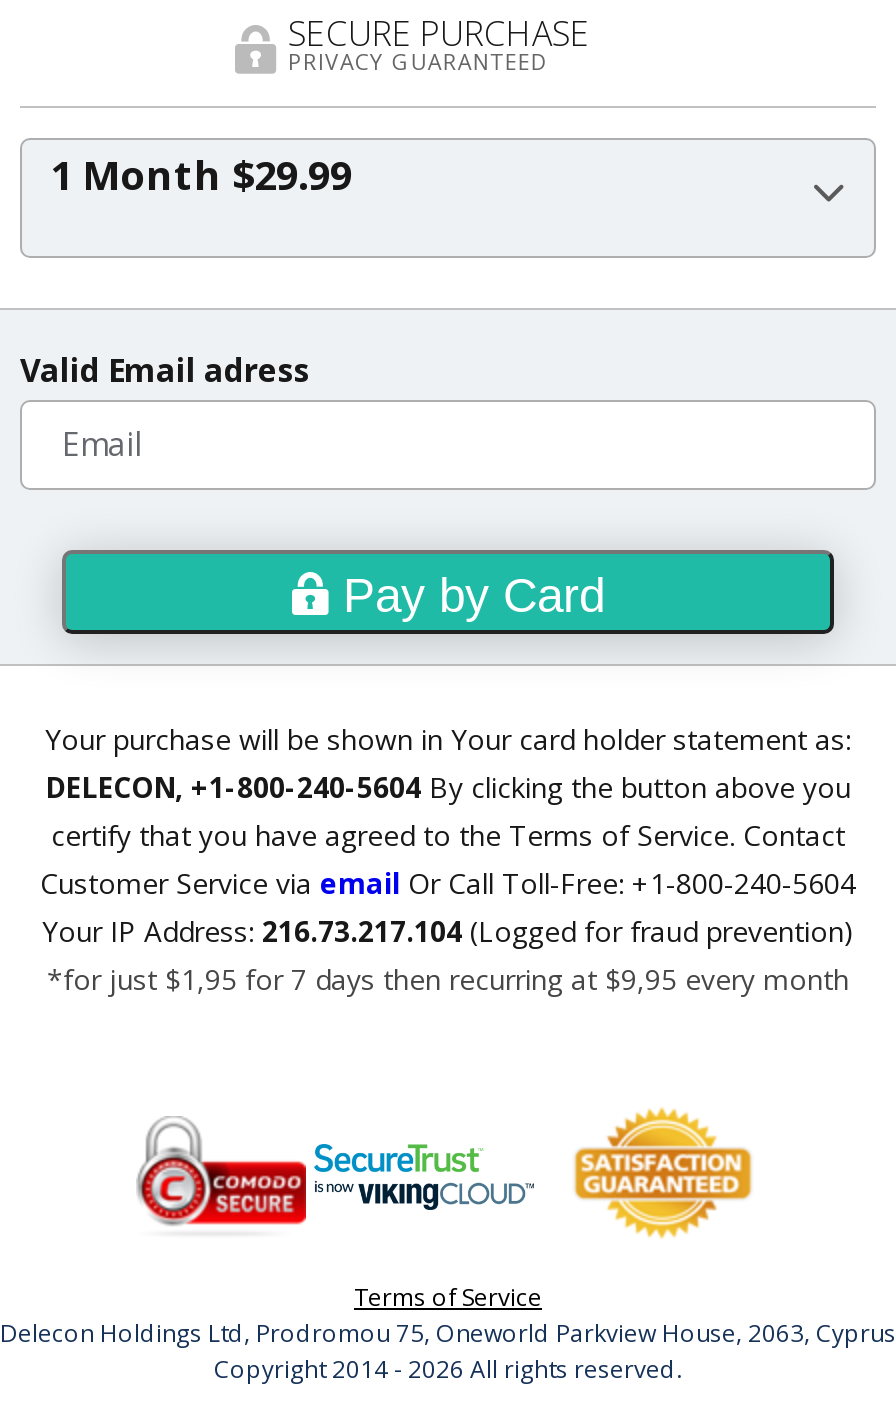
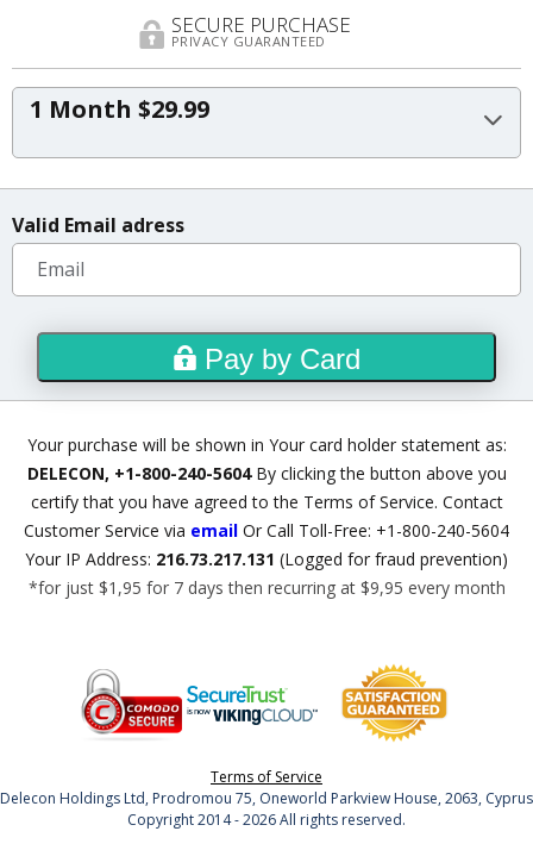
[42,912,854,950] Your IP Address: 216.73.217.104 (Logged for fraud prevention) -> [25,548,508,570] Your IP Address: 216.73.217.131 (Logged for fraud prevention)

